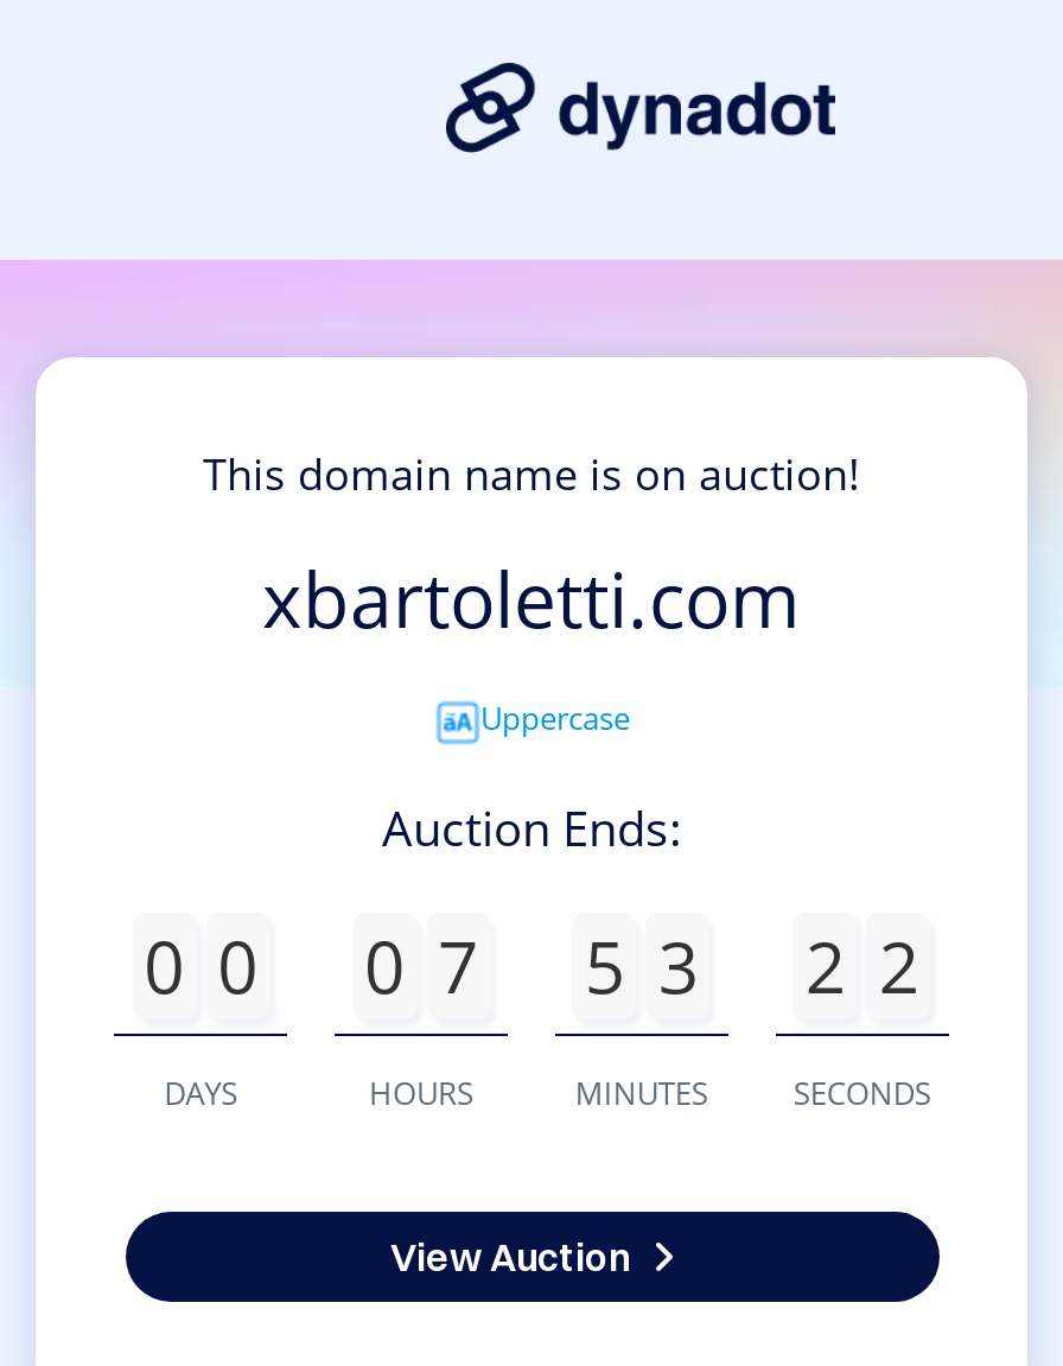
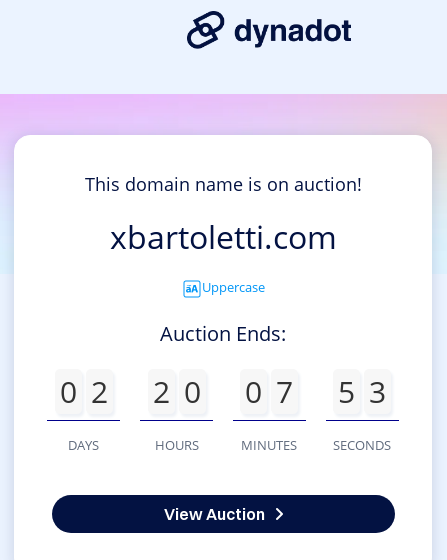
[144,917,258,1015] 0 0 -> [60,371,108,412] 0 2
[364,917,478,1015] 0 7 -> [152,371,200,412] 2 0
[585,917,699,1015] 5 3 -> [245,371,293,412] 0 7
[805,917,919,1015] 2 2 -> [338,371,386,412] 5 3

